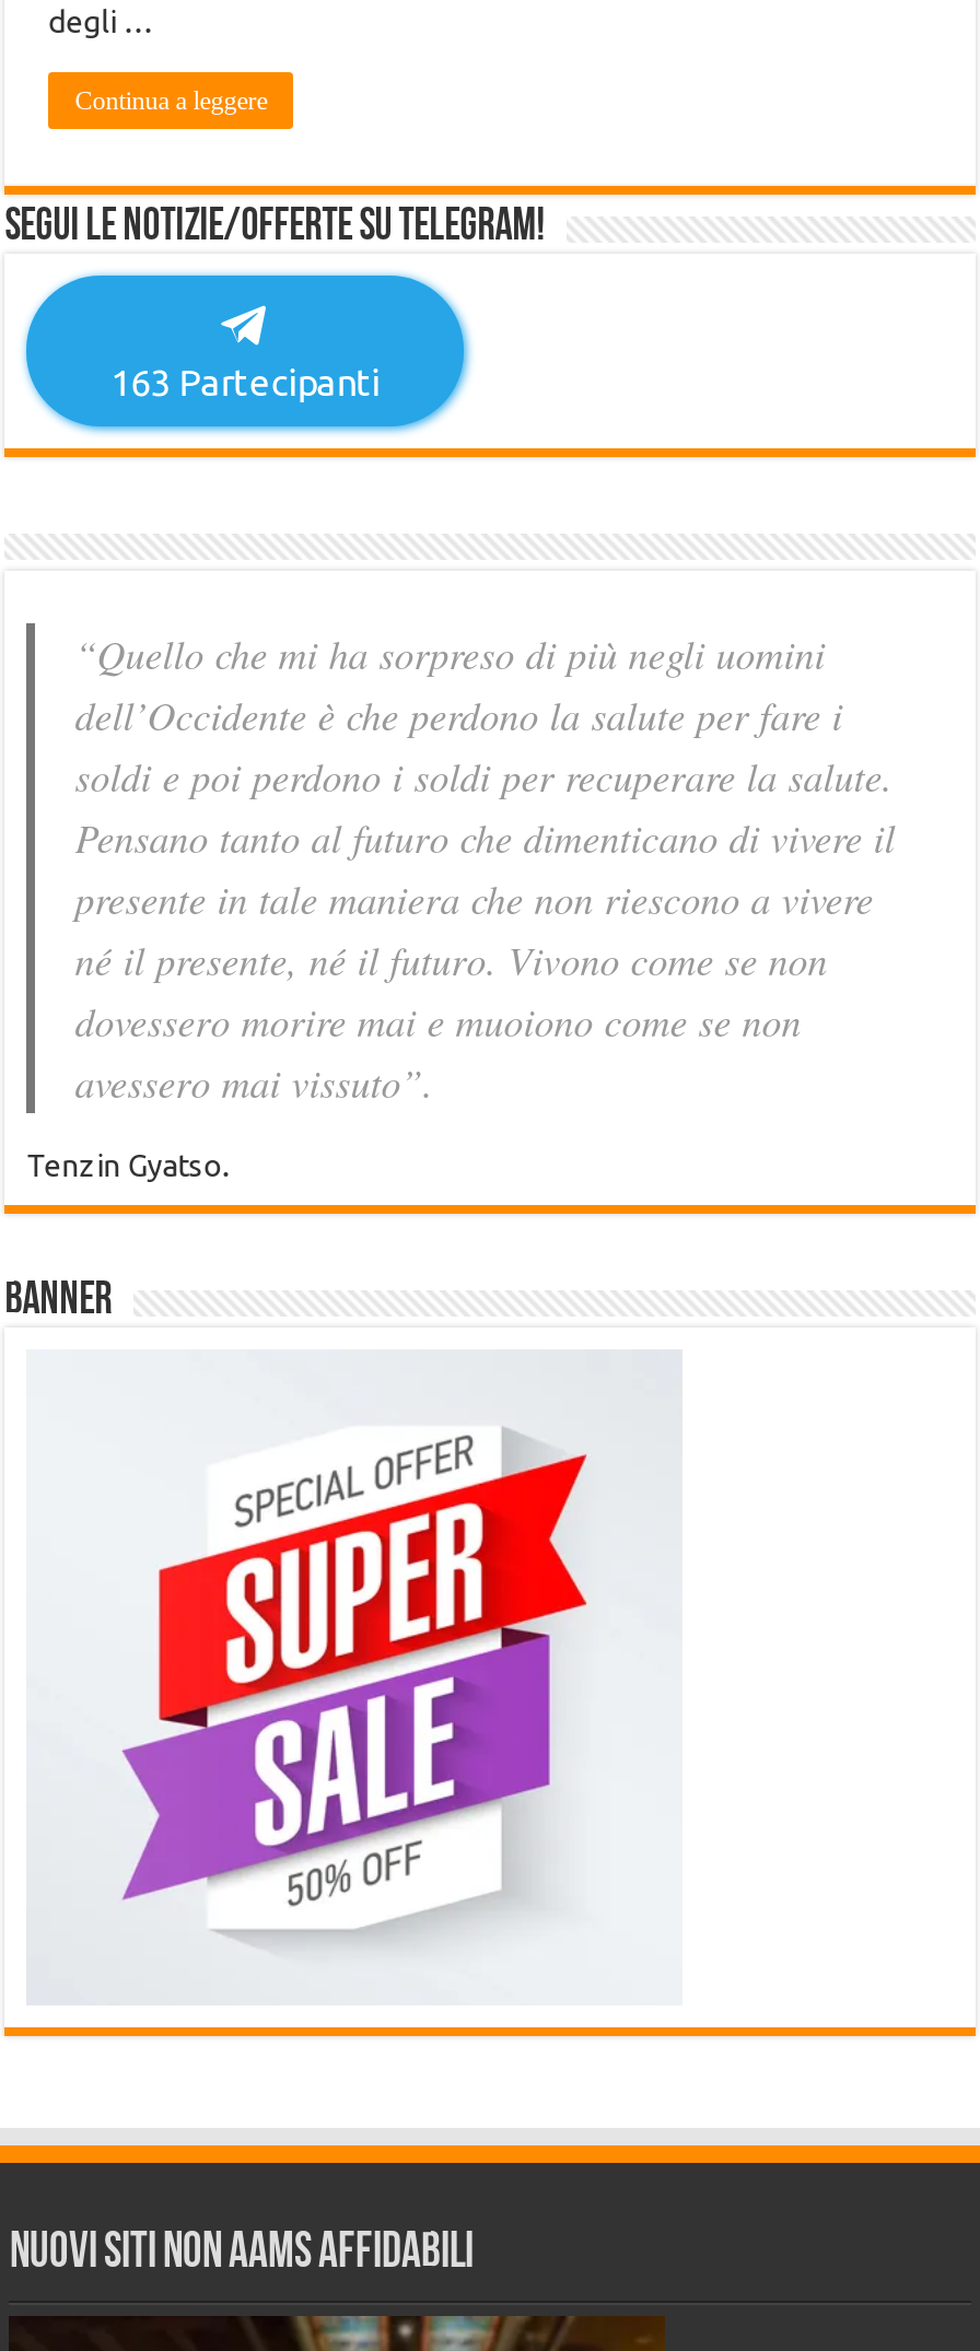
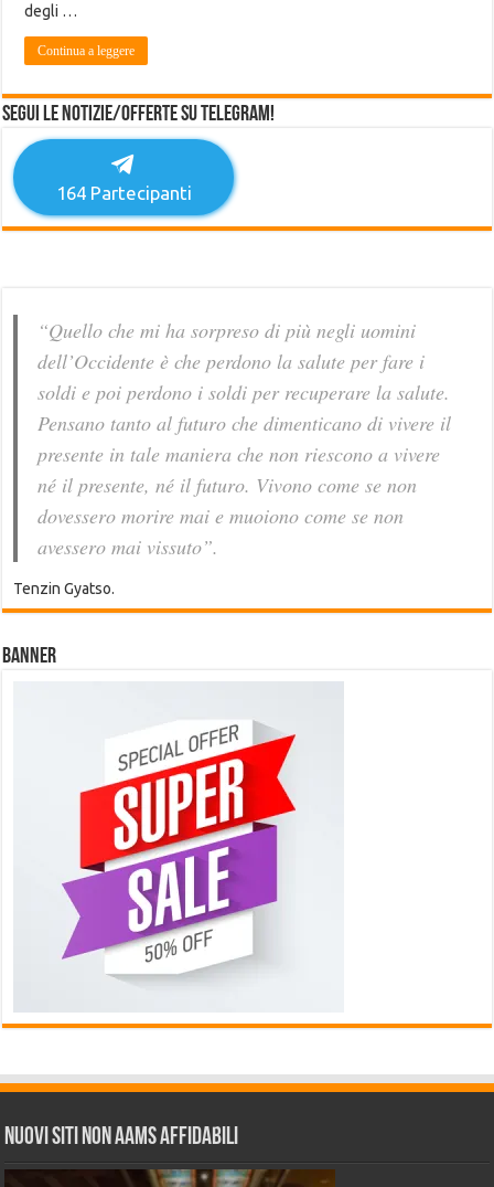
[111,362,380,403] 163 Partecipanti -> [56,183,192,204] 164 Partecipanti

